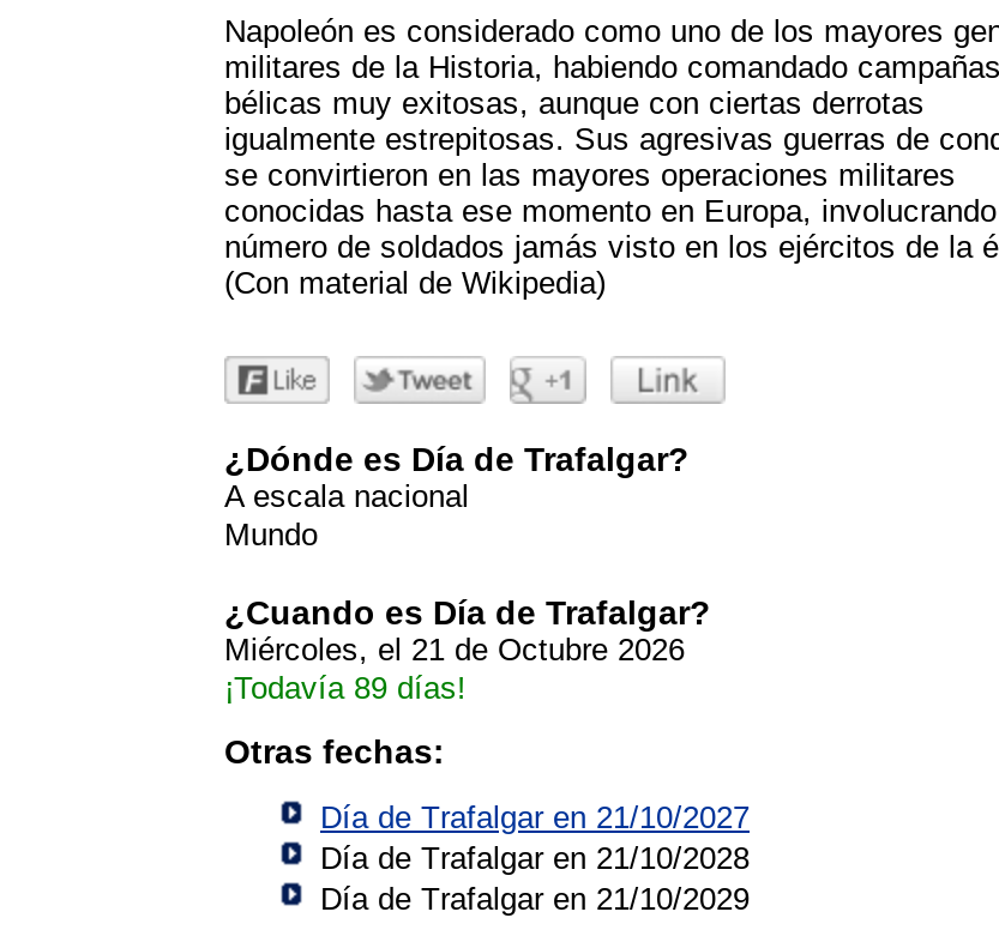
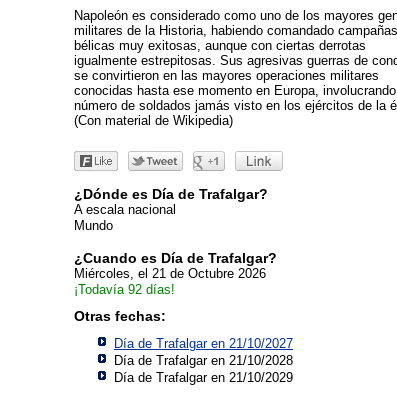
[224,669,467,705] ¡Todavía 89 días! -> [74,282,175,297] ¡Todavía 92 días!

